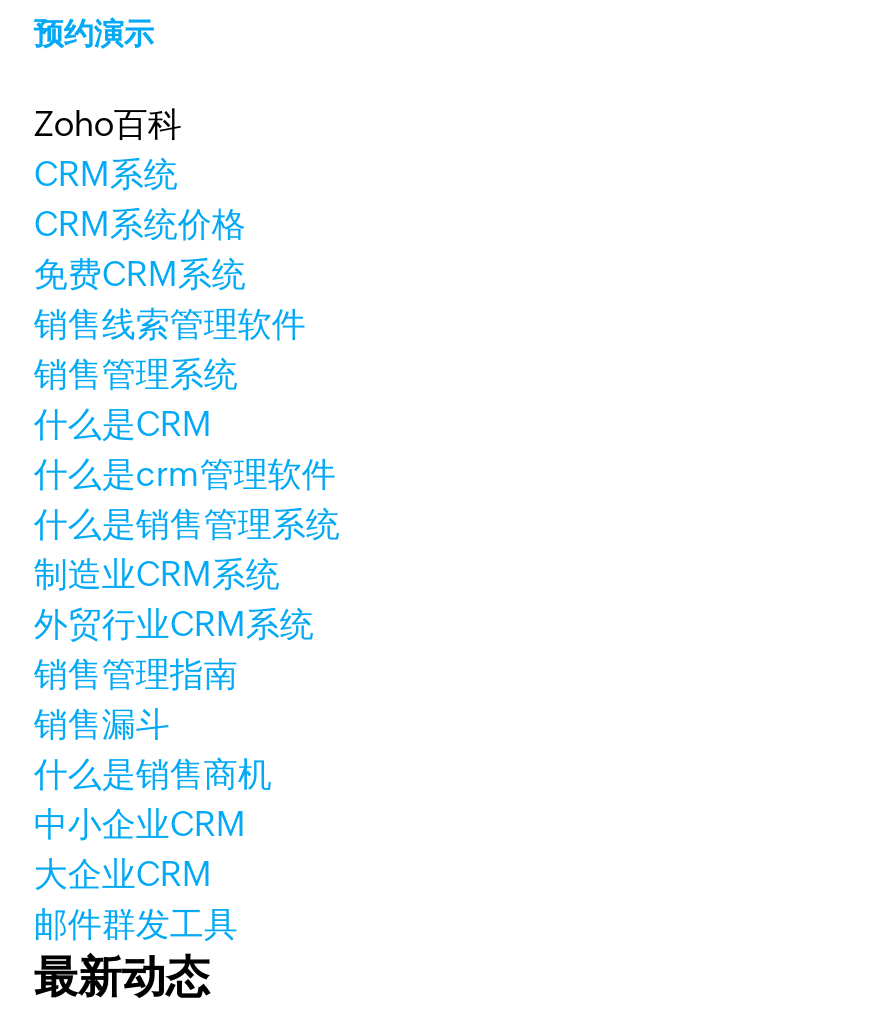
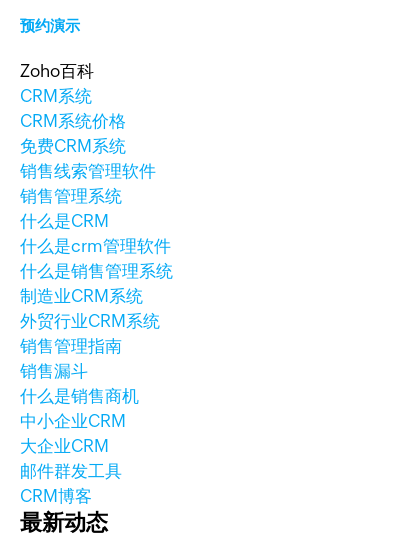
none -> [20,486,92,506] CRM博客

